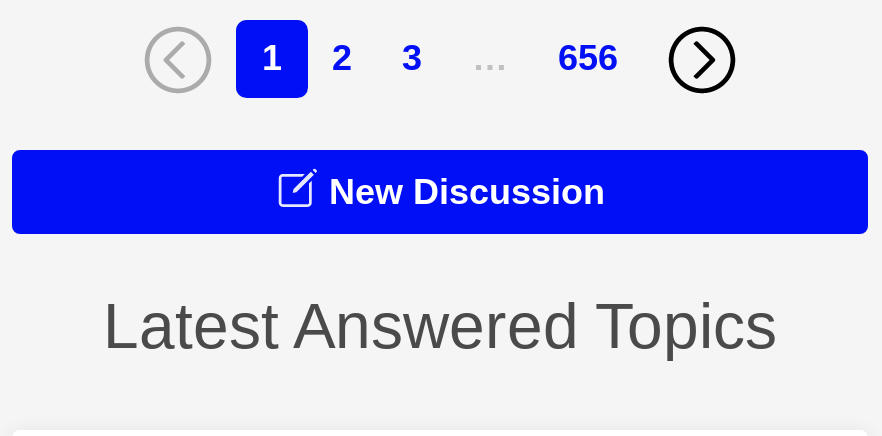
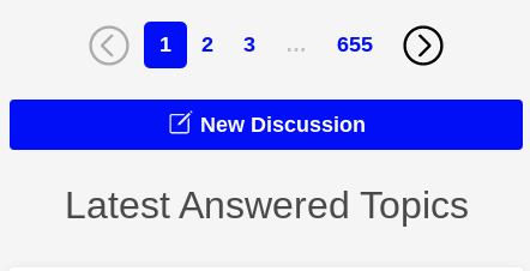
[558,38,618,78] 656 -> [337,32,373,56] 655

